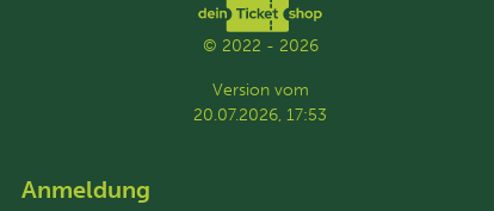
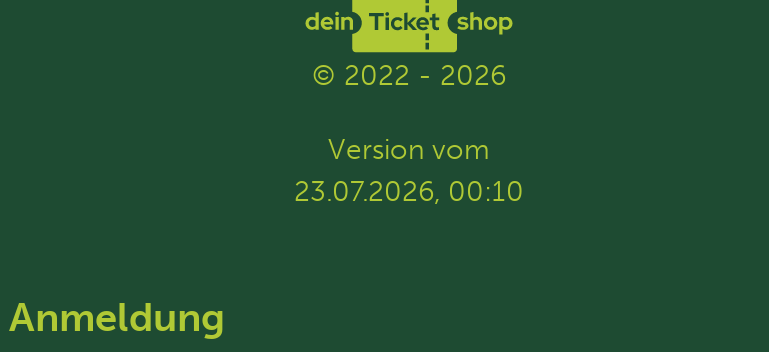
[193,105,327,126] 20.07.2026, 17:53 -> [294,176,524,210] 23.07.2026, 00:10

